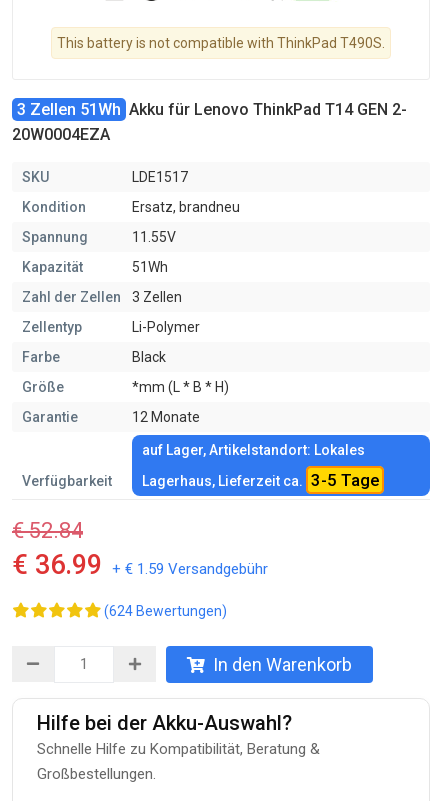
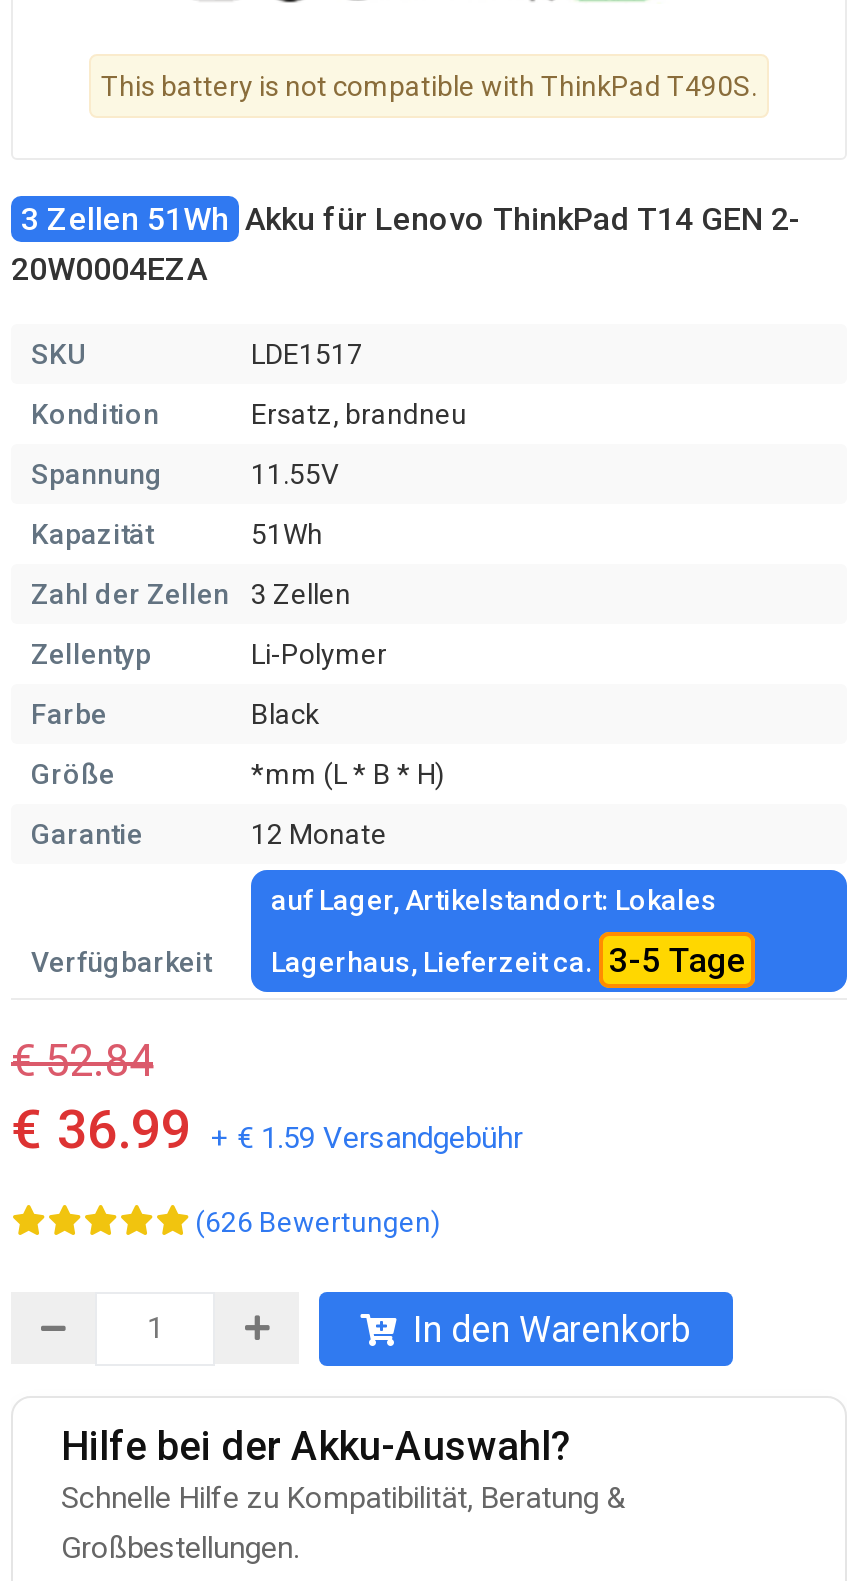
[104,603,227,619] (624 Bewertungen) -> [195,1206,441,1238] (626 Bewertungen)

